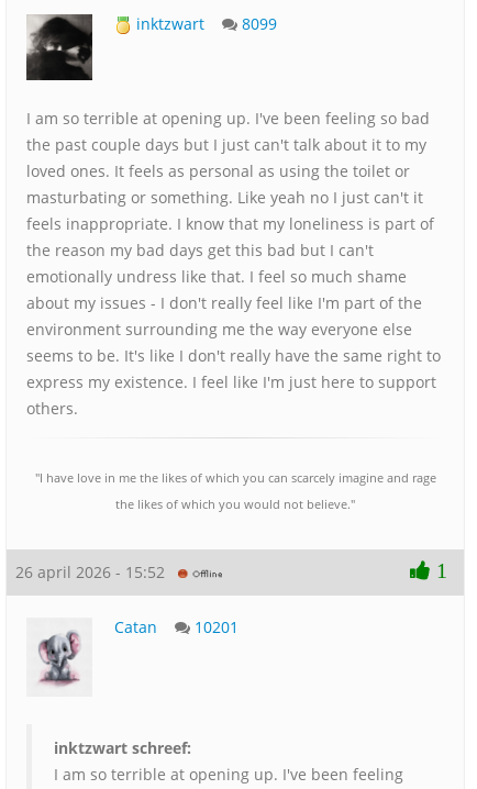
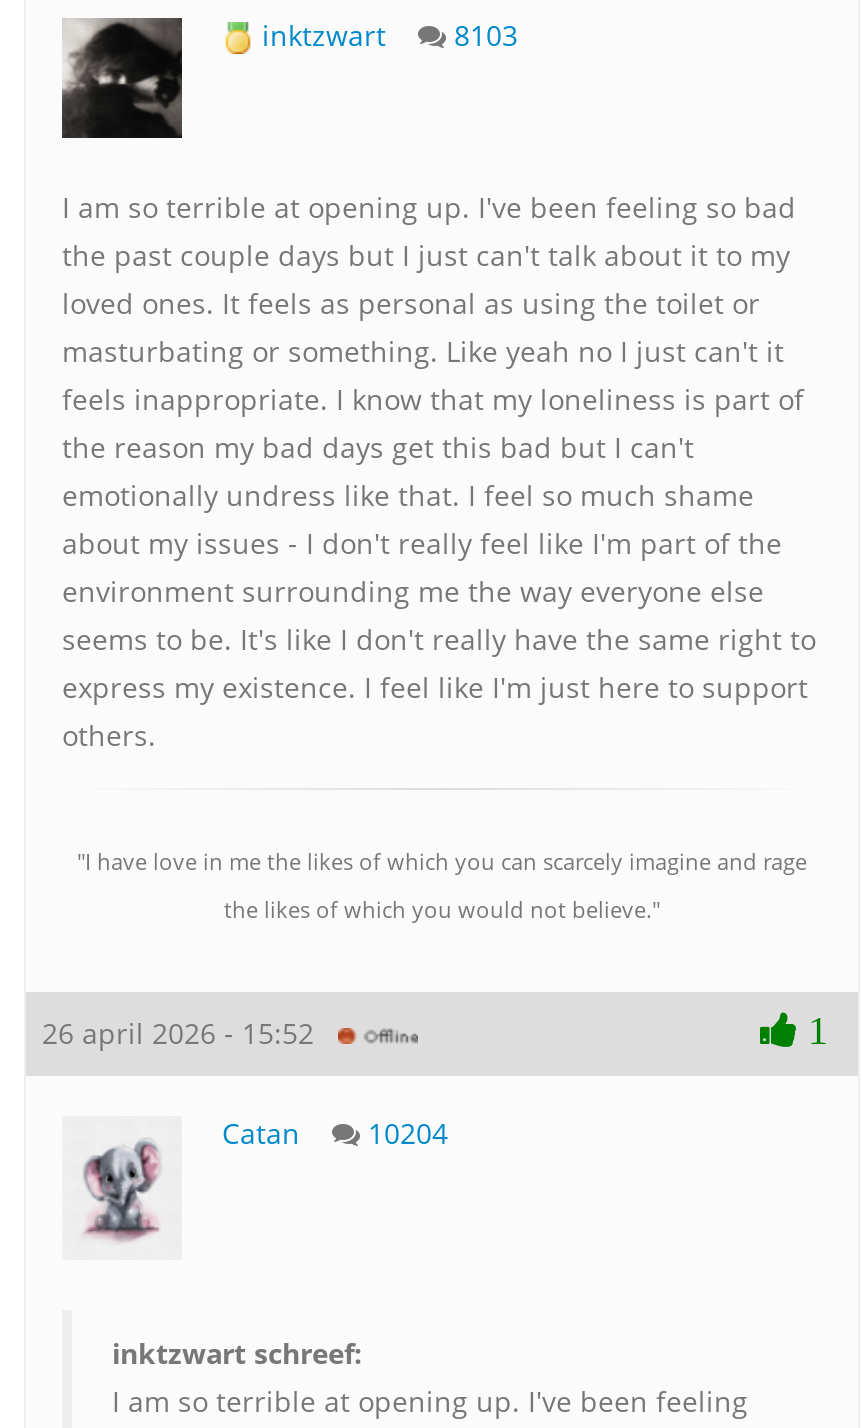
[132,13,277,34] inktzwart 8099 -> [254,16,518,54] inktzwart 8103
[114,616,239,637] Catan 10201 -> [222,1114,448,1152] Catan 10204

